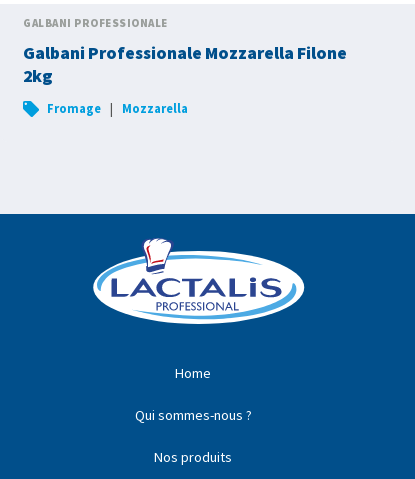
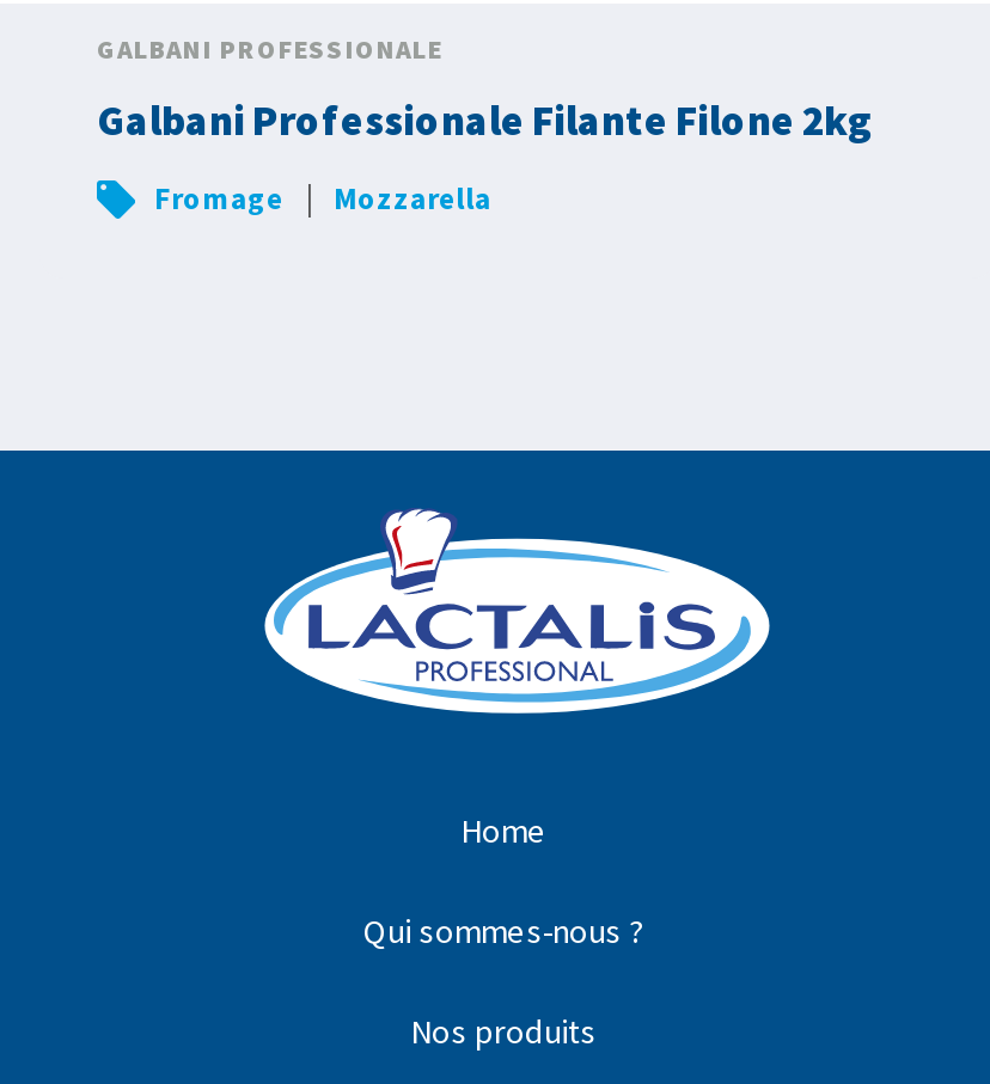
[23,42,347,87] Galbani Professionale Mozzarella Filone | 2kg -> [97,94,874,147] Galbani Professionale Filante Filone 2kg

